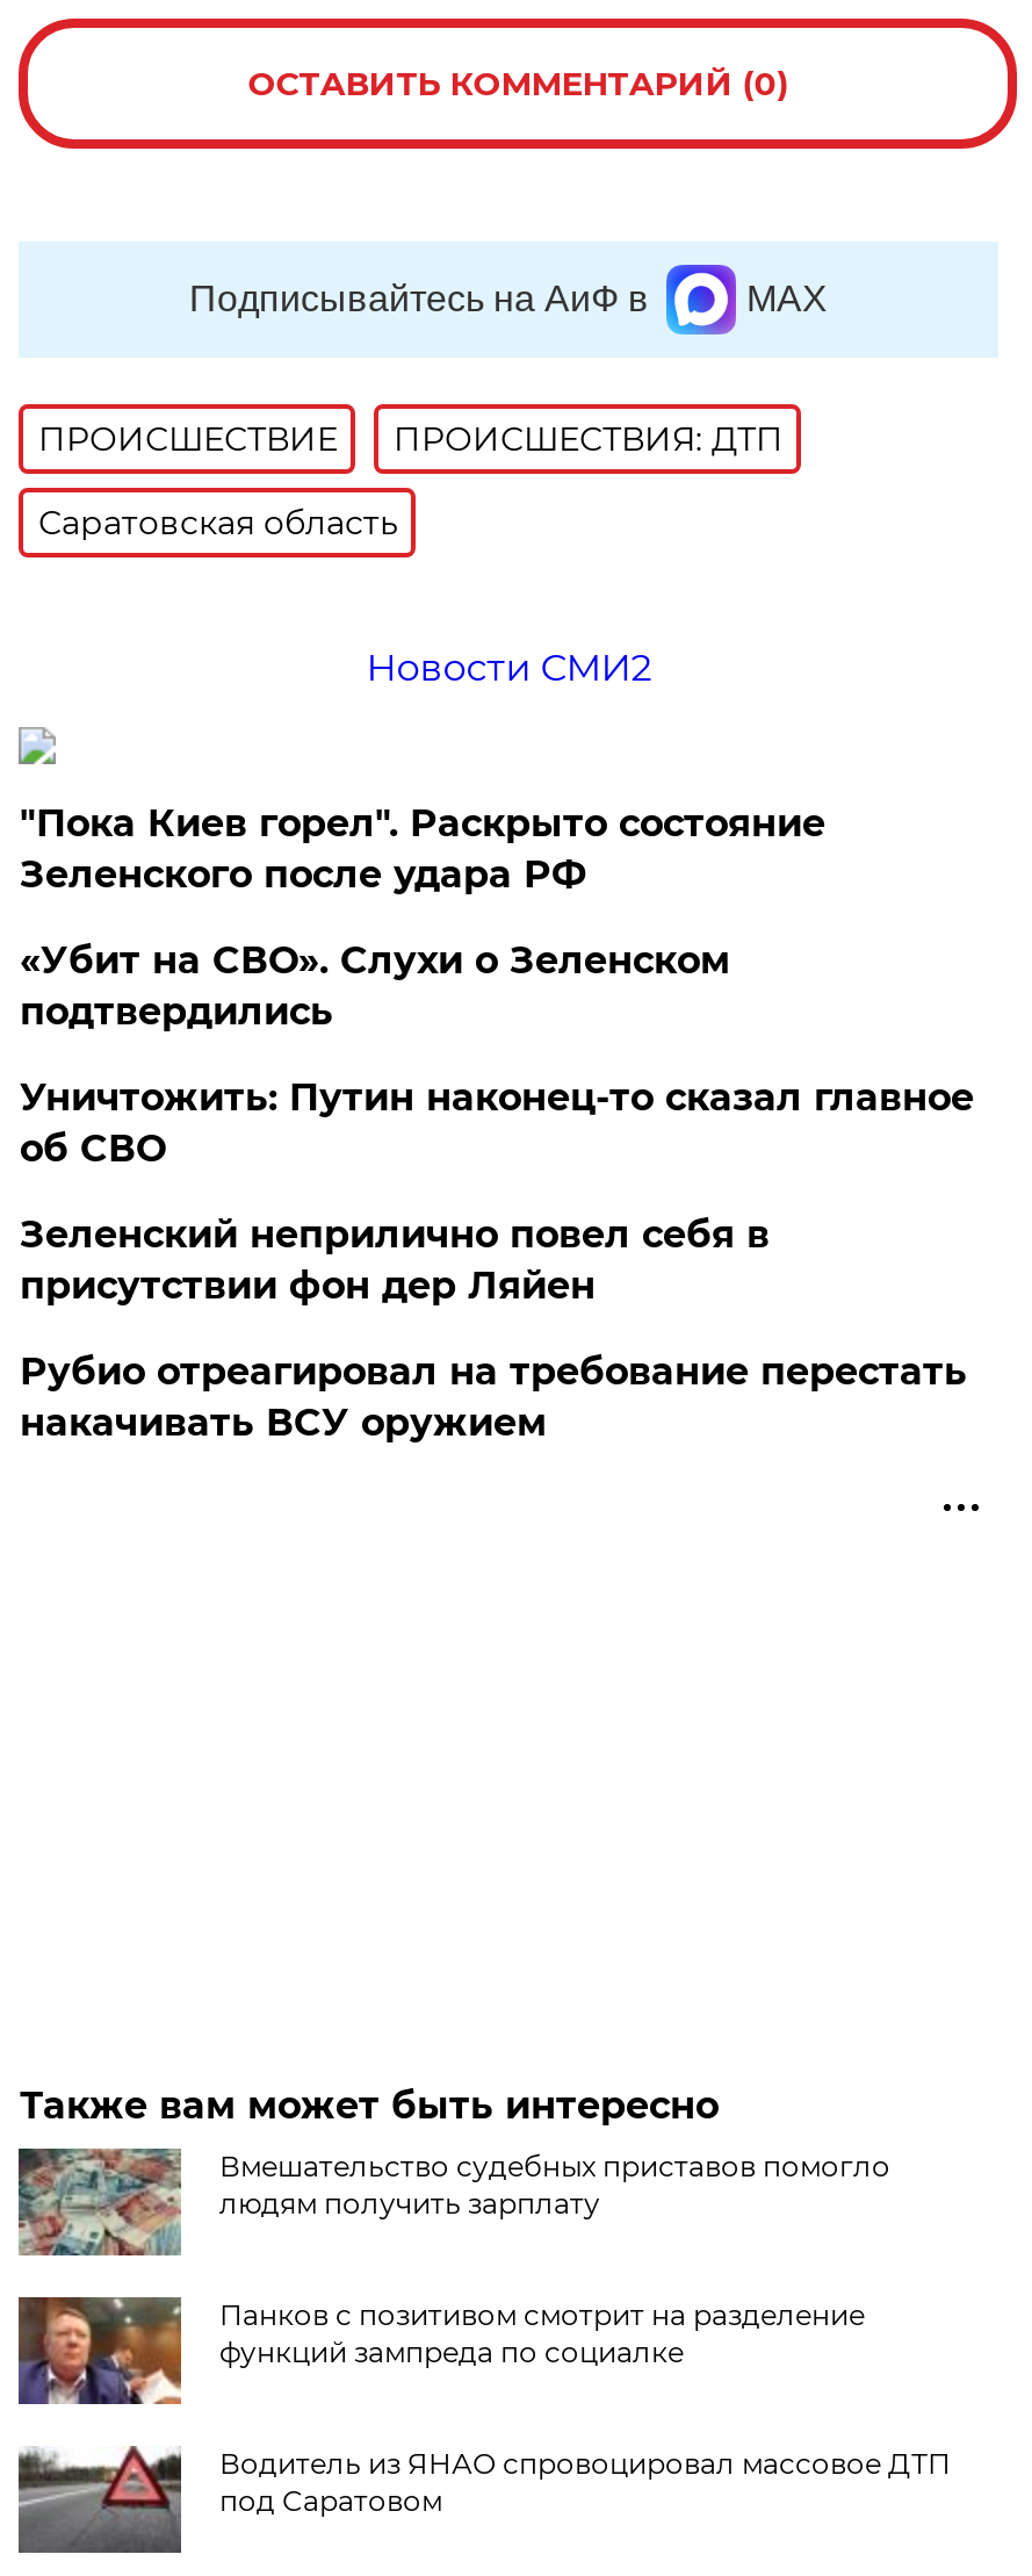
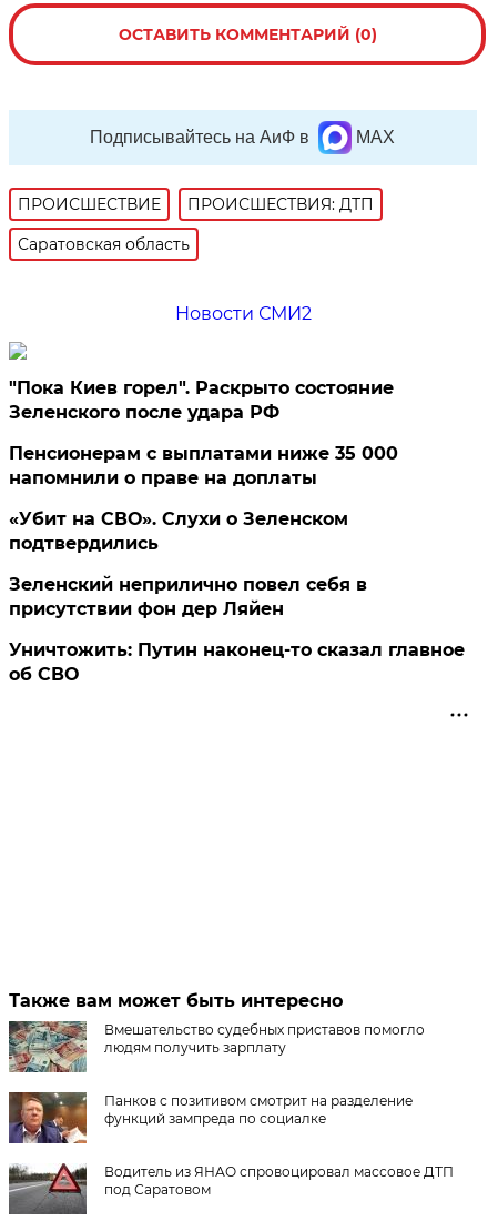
none -> [9,443,399,488] Пенсионерам с выплатами ниже 35 000 | напомнили о праве на доплаты
moved [20,938,730,1034] -> [9,508,349,554]: «Убит на СВО». Слухи о Зеленском | подтвердились
moved [20,1075,974,1171] -> [9,639,465,685]: Уничтожить: Путин наконец-то сказал главное | об СВО
[20,1350,967,1445] Рубио отреагировал на требование перестать | накачивать ВСУ оружием -> none

